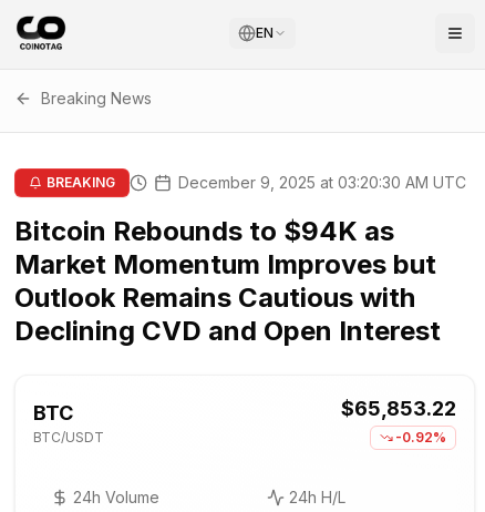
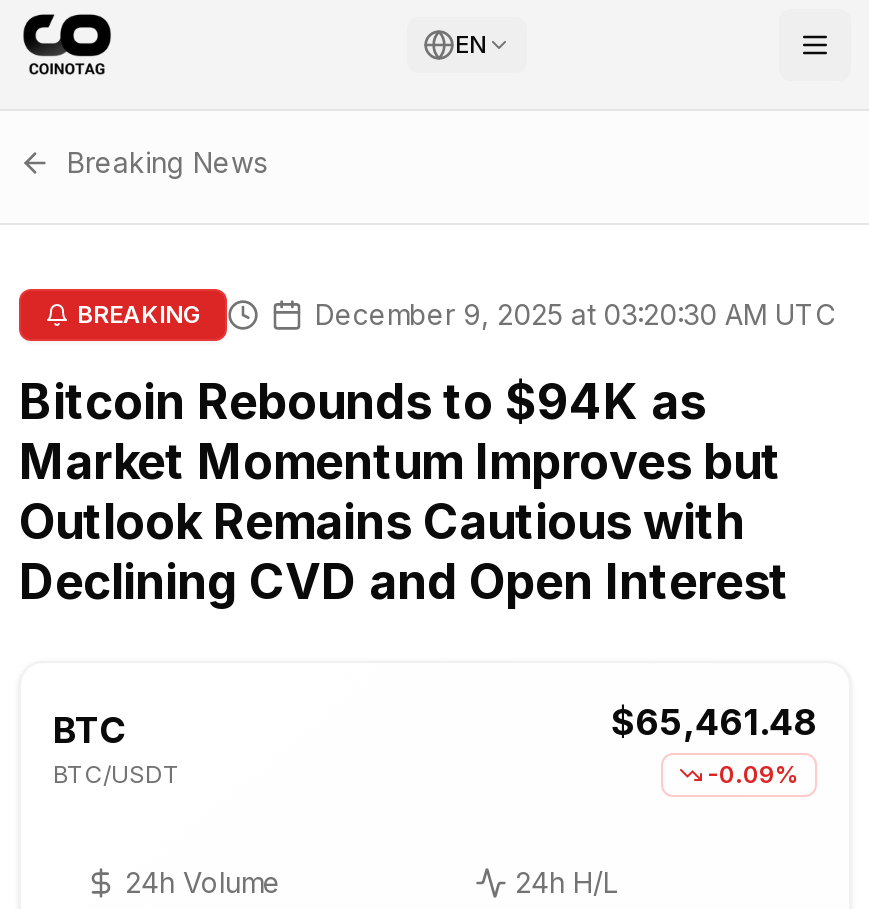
[341,397,456,420] $65,853.22 -> [611,701,817,743] $65,461.48
[395,429,446,446] -0.92% -> [707,759,799,789] -0.09%

